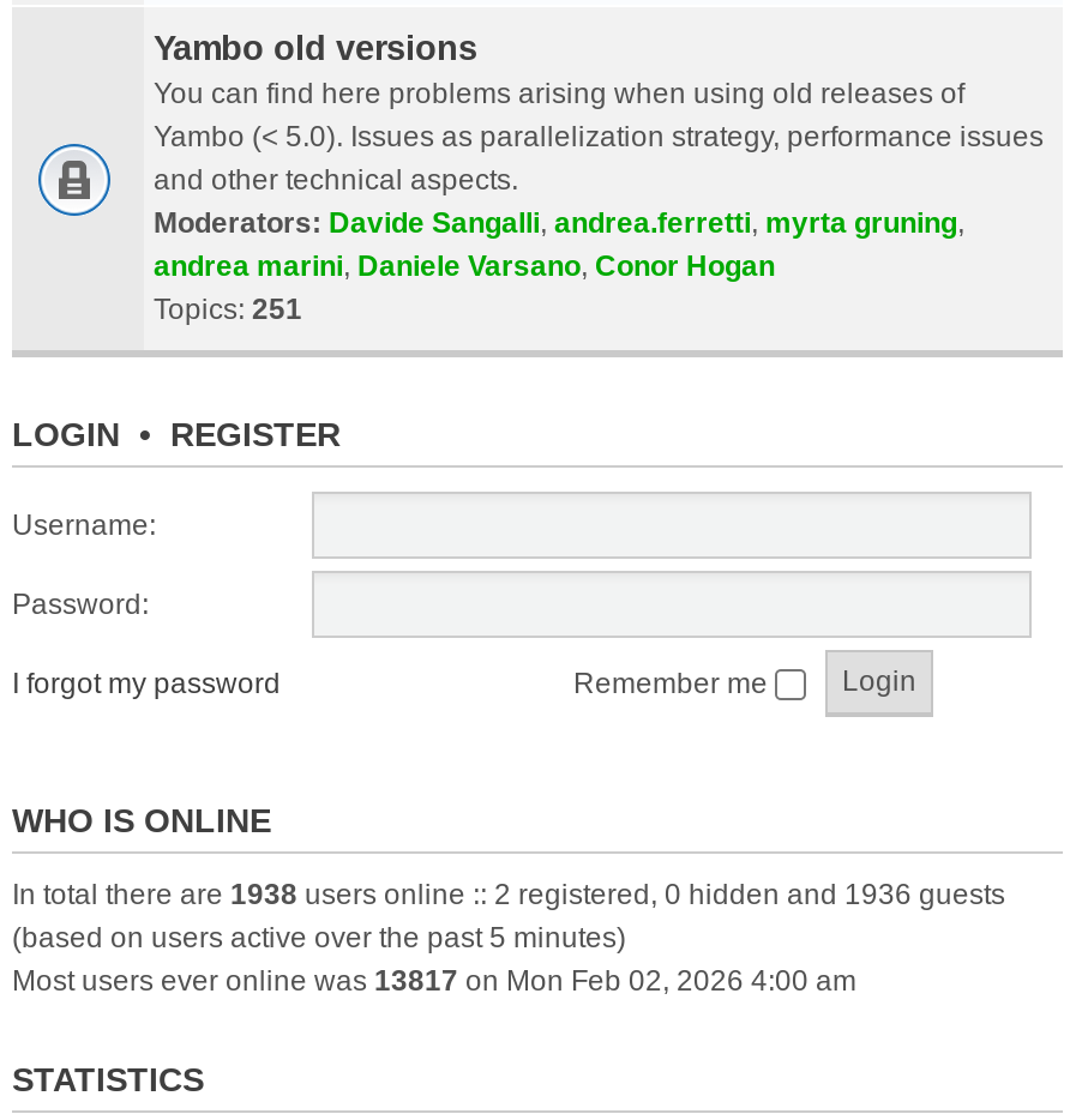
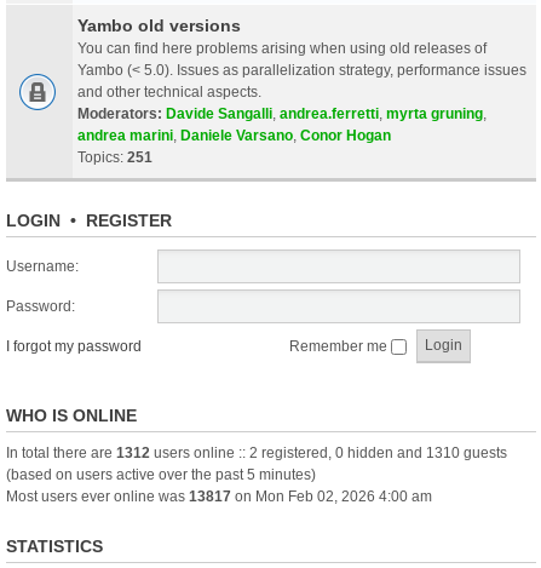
[12,877,1005,911] In total there are 1938 users online :: 2 registered, 0 hidden and 1936 guests -> [6,444,507,461] In total there are 1312 users online :: 2 registered, 0 hidden and 1310 guests

